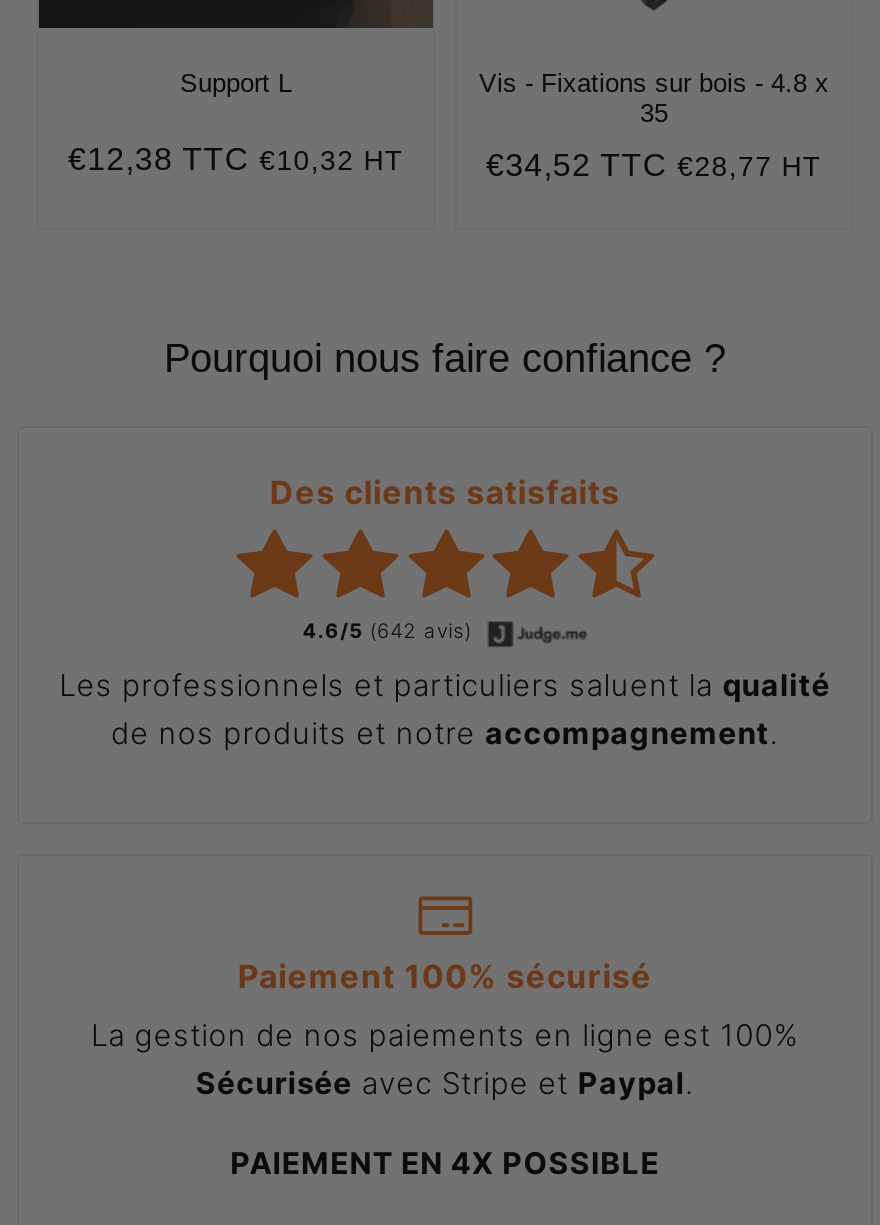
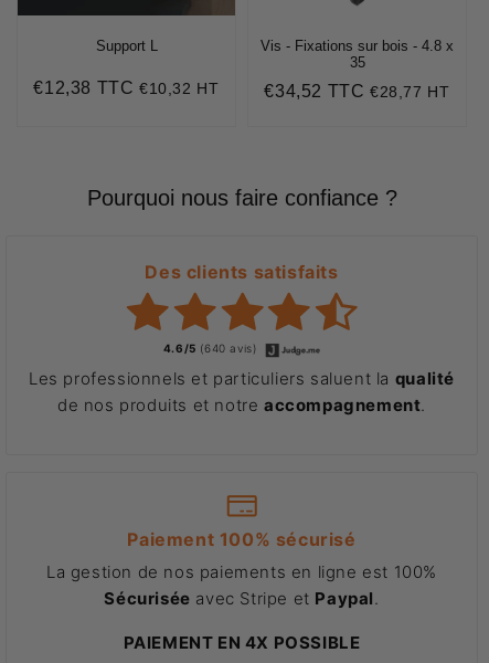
[303,619,479,643] 4.6/5 (642 avis) -> [163,342,261,355] 4.6/5 (640 avis)

